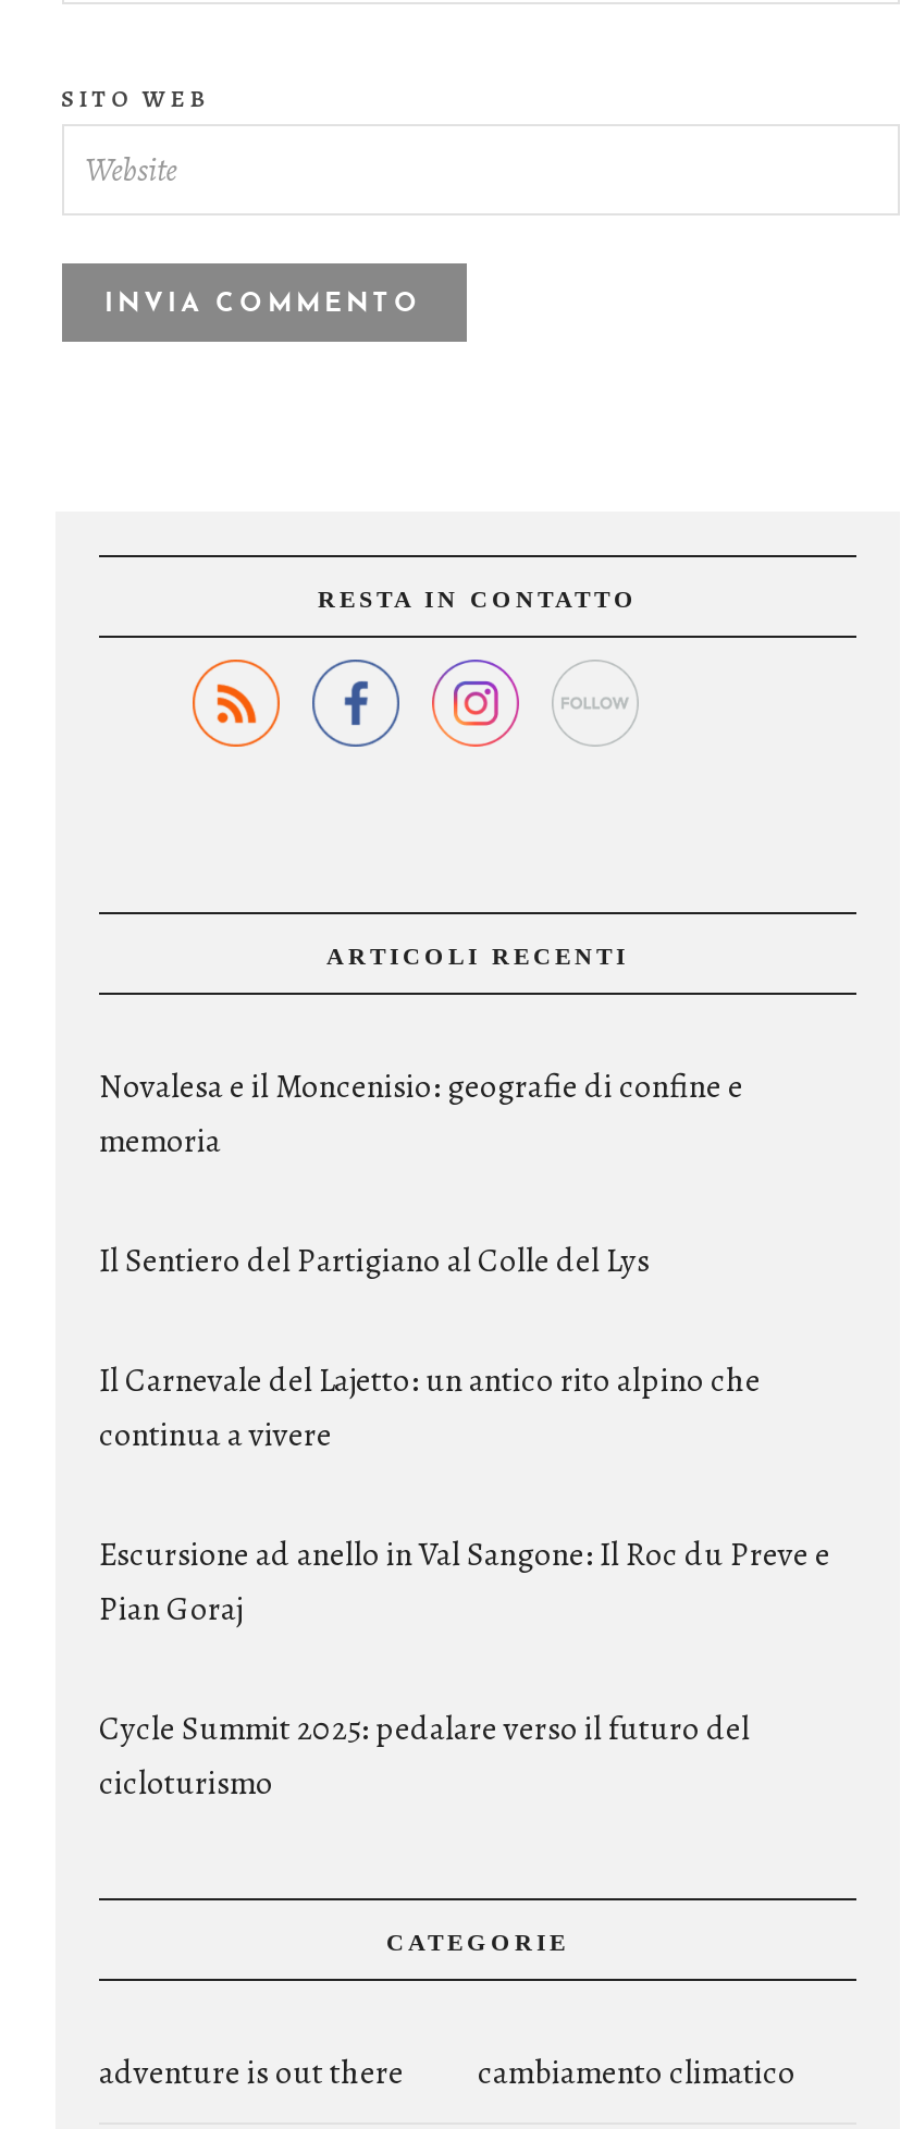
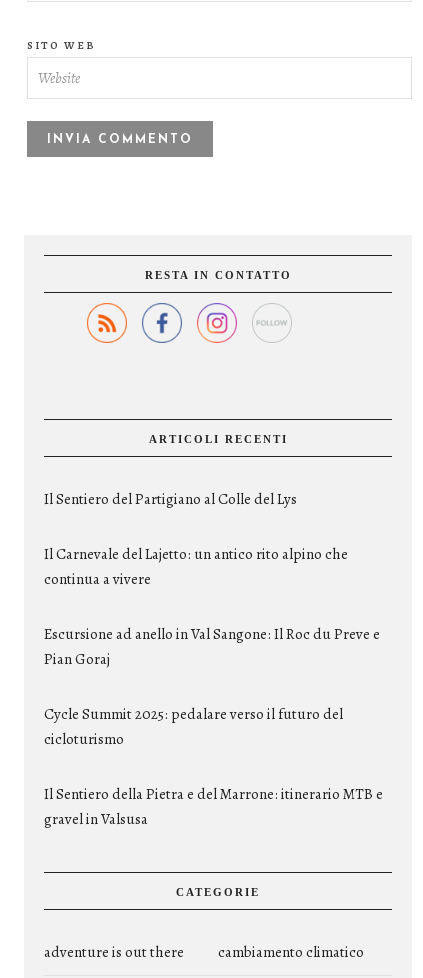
[99,1064,743,1162] Novalesa e il Moncenisio: geografie di confine e | memoria -> none
moved [99,1238,830,1804] -> [44,489,380,749]: Il Sentiero del Partigiano al Colle del Lys | Il Carnevale del Lajetto: un antico rito alpino che | continua a vivere | Escursione ad anello in Val Sangone: Il Roc du Preve e | Pian Goraj | Cycle Summit 2025: pedalare verso il futuro del | cicloturismo
none -> [44,784,383,829] Il Sentiero della Pietra e del Marrone: itinerario MTB e | gravel in Valsusa

